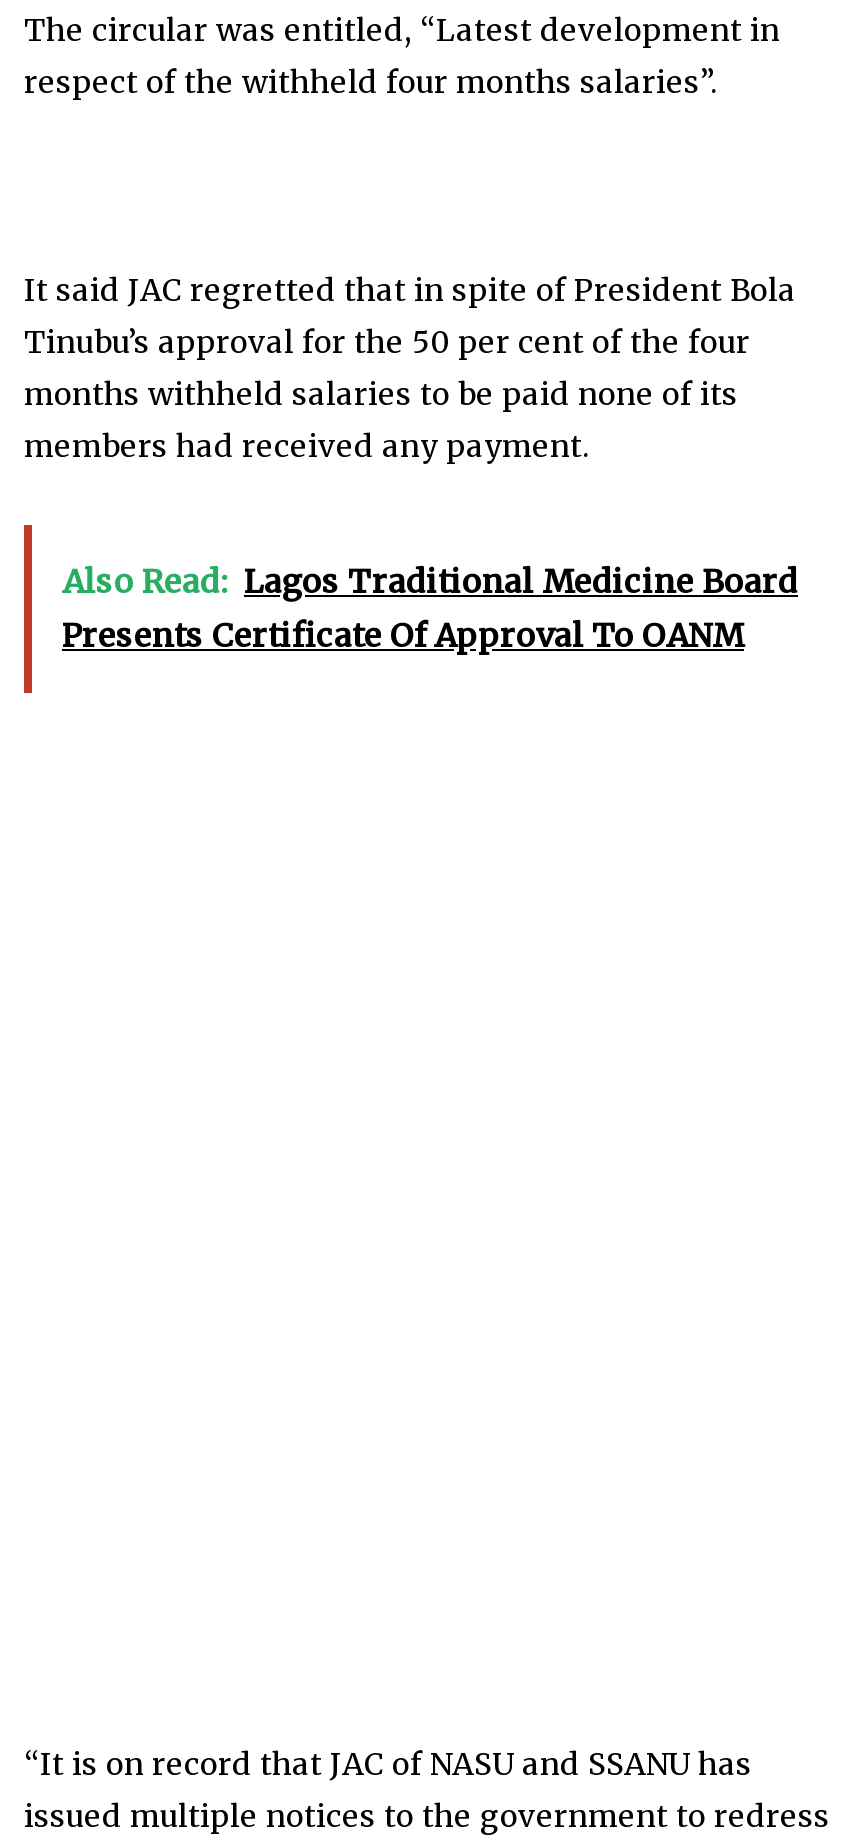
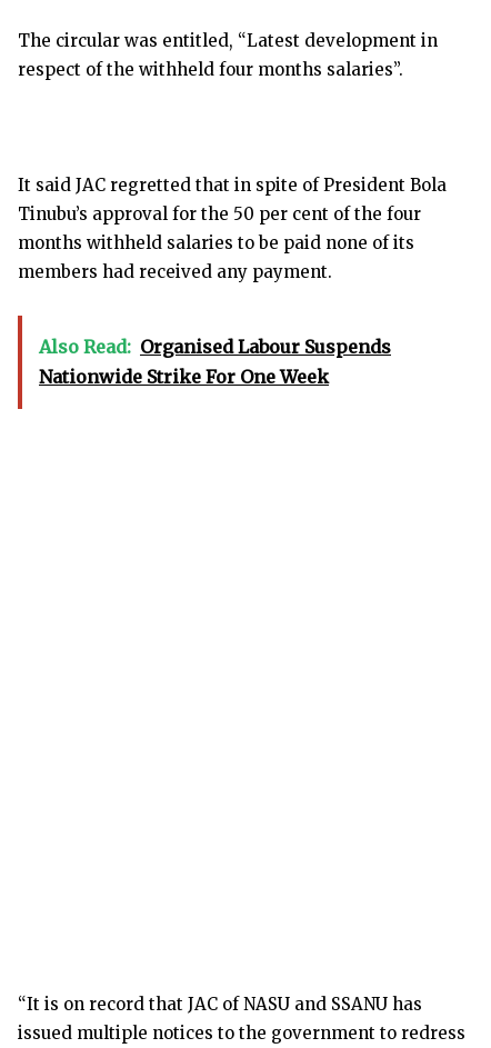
[62,560,798,654] Also Read: Lagos Traditional Medicine Board | Presents Certificate Of Approval To OANM -> [39,335,391,388] Also Read: Organised Labour Suspends | Nationwide Strike For One Week

